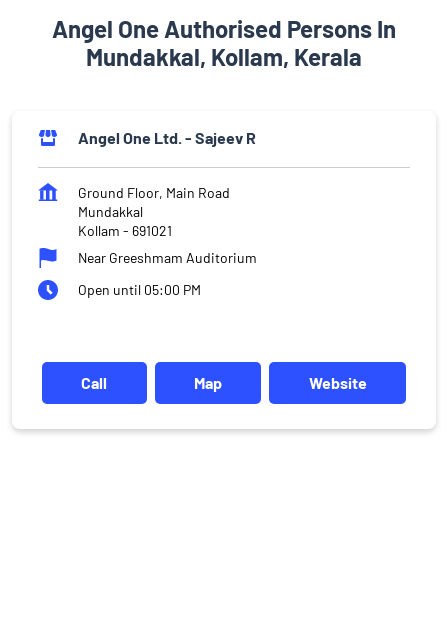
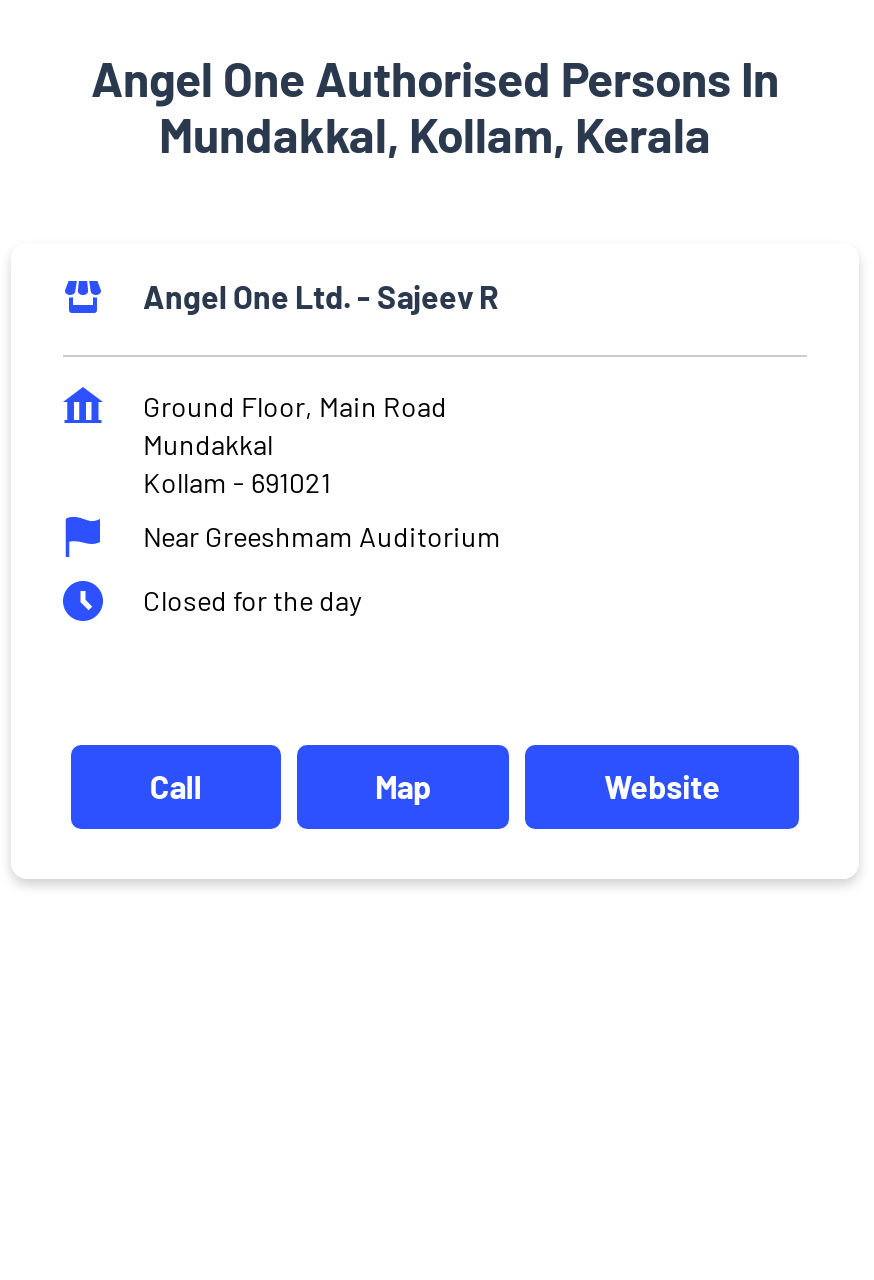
[78,281,201,298] Open until 05:00 PM -> [143,583,361,617] Closed for the day

